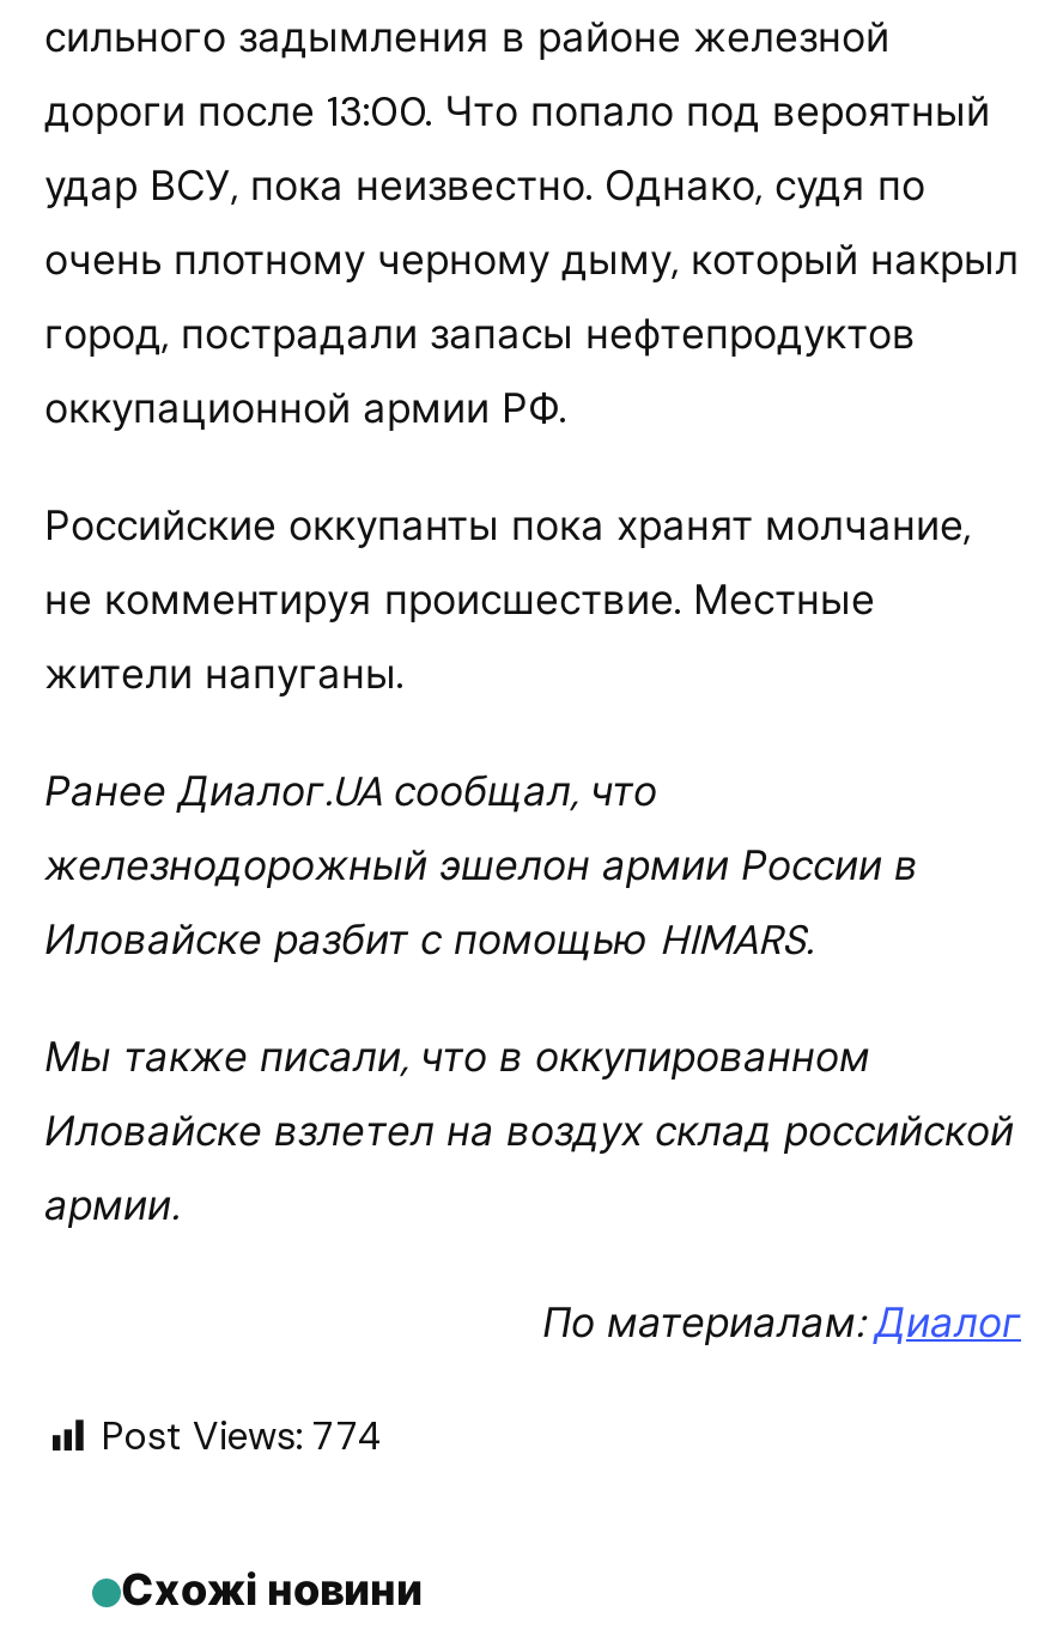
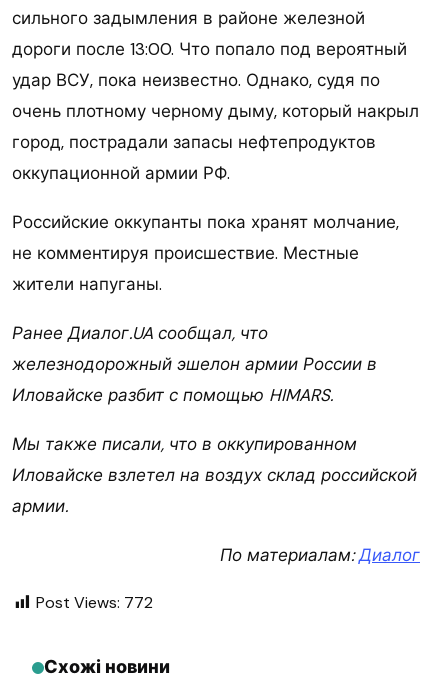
[102,1411,384,1462] Post Views: 774 -> [36,592,153,613] Post Views: 772

